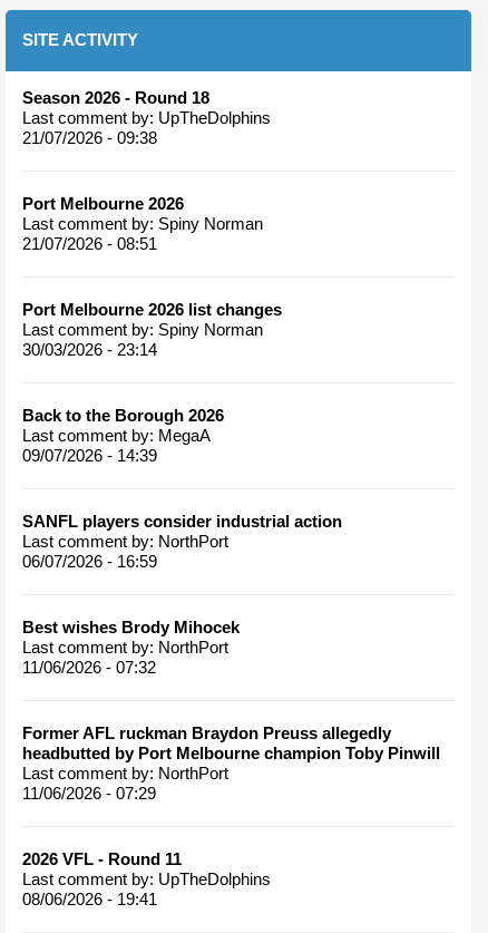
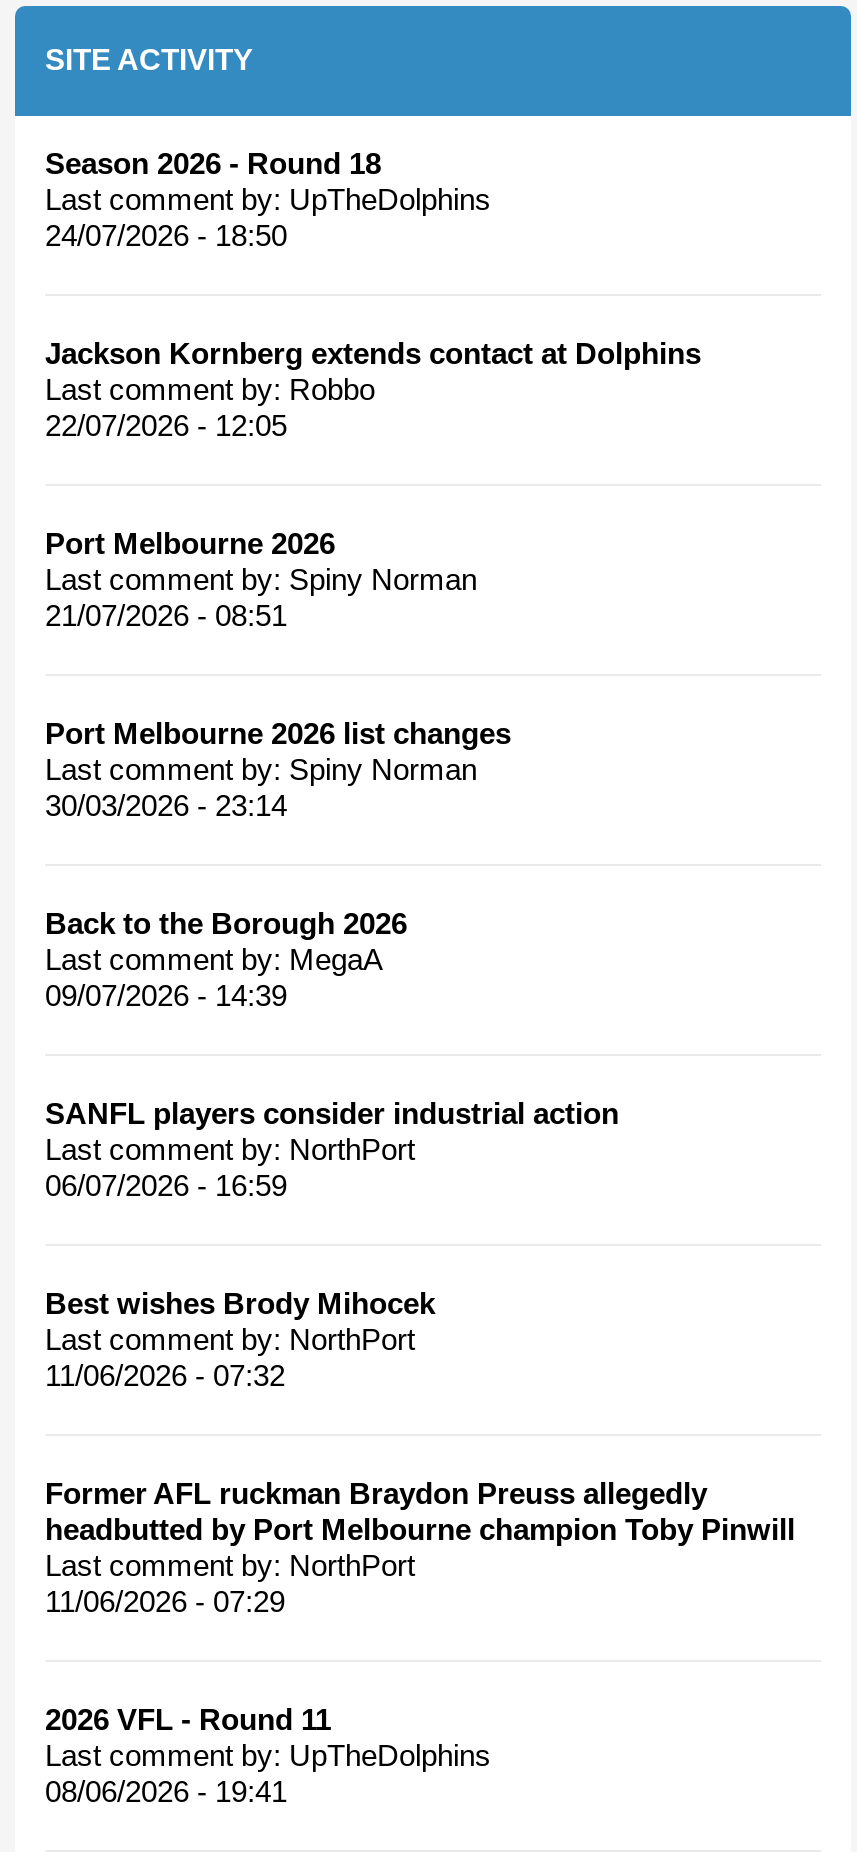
[22,128,157,147] 21/07/2026 - 09:38 -> [45,218,701,442] 24/07/2026 - 18:50 | Jackson Kornberg extends contact at Dolphins | Last comment by: Robbo | 22/07/2026 - 12:05

